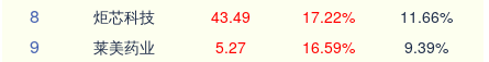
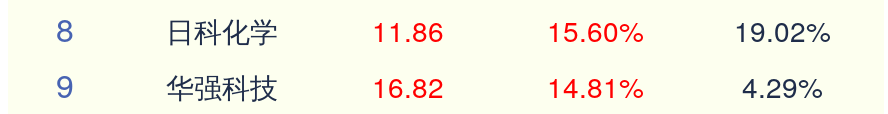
[93,6,452,28] 炬芯科技 | 43.49 | 17.22% | 11.66% -> [166,11,830,51] 日科化学 | 11.86 | 15.60% | 19.02%
[93,36,448,58] 莱美药业 | 5.27 | 16.59% | 9.39% -> [166,67,822,107] 华强科技 | 16.82 | 14.81% | 4.29%

